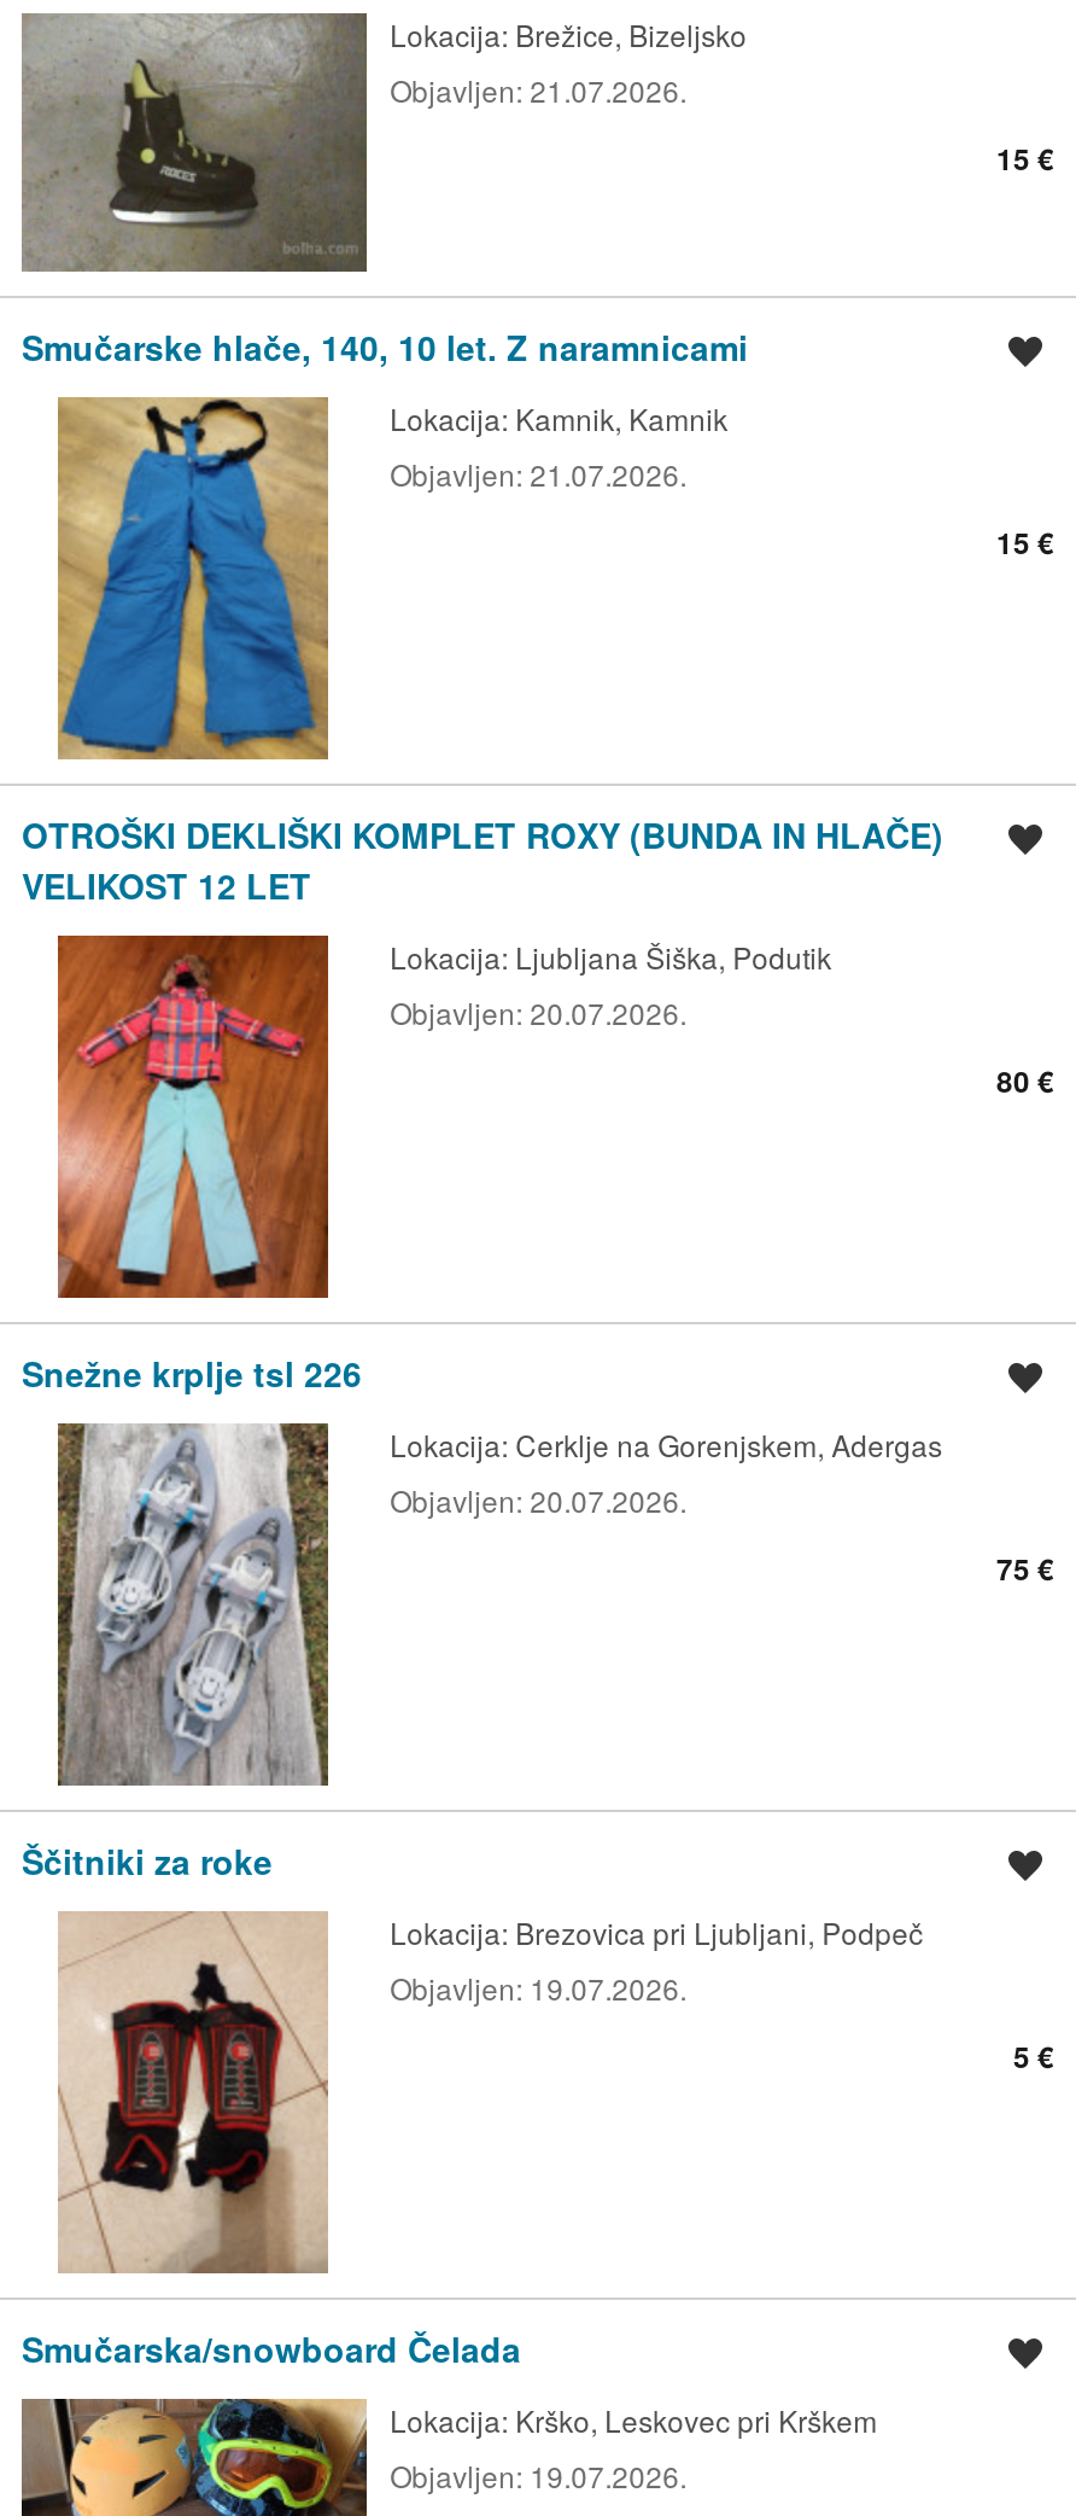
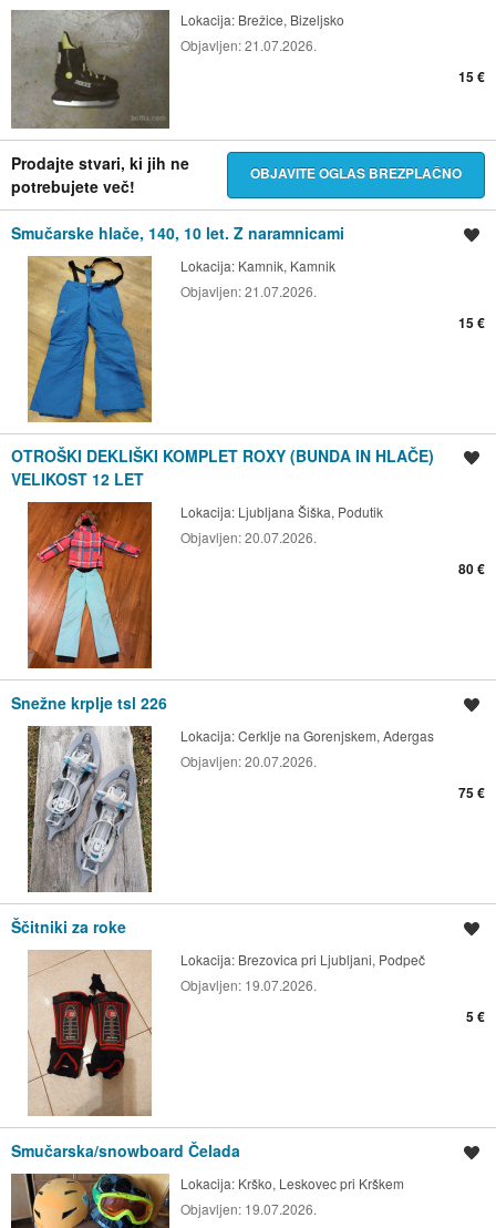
none -> [11,151,189,197] Prodajte stvari, ki jih ne | potrebujete več!
none -> [250,162,462,182] OBJAVITE OGLAS BREZPLAČNO

